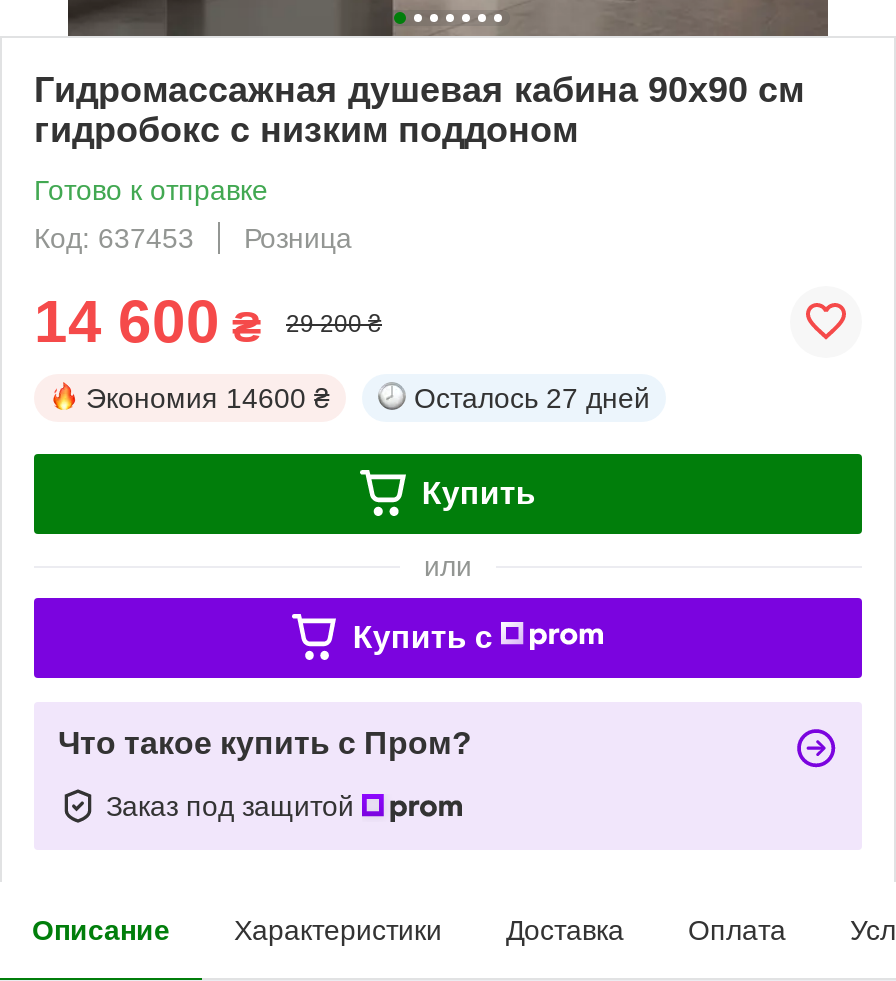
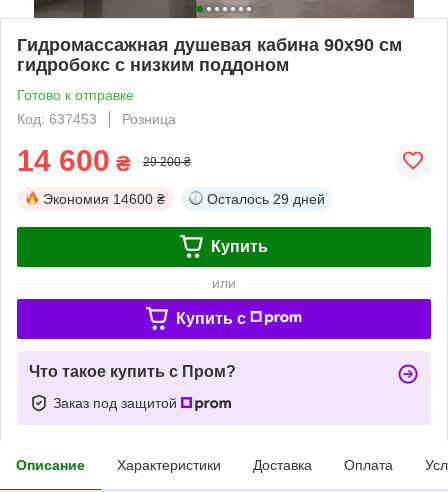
[414,382,650,414] Осталось 27 дней -> [207,191,325,207] Осталось 29 дней

